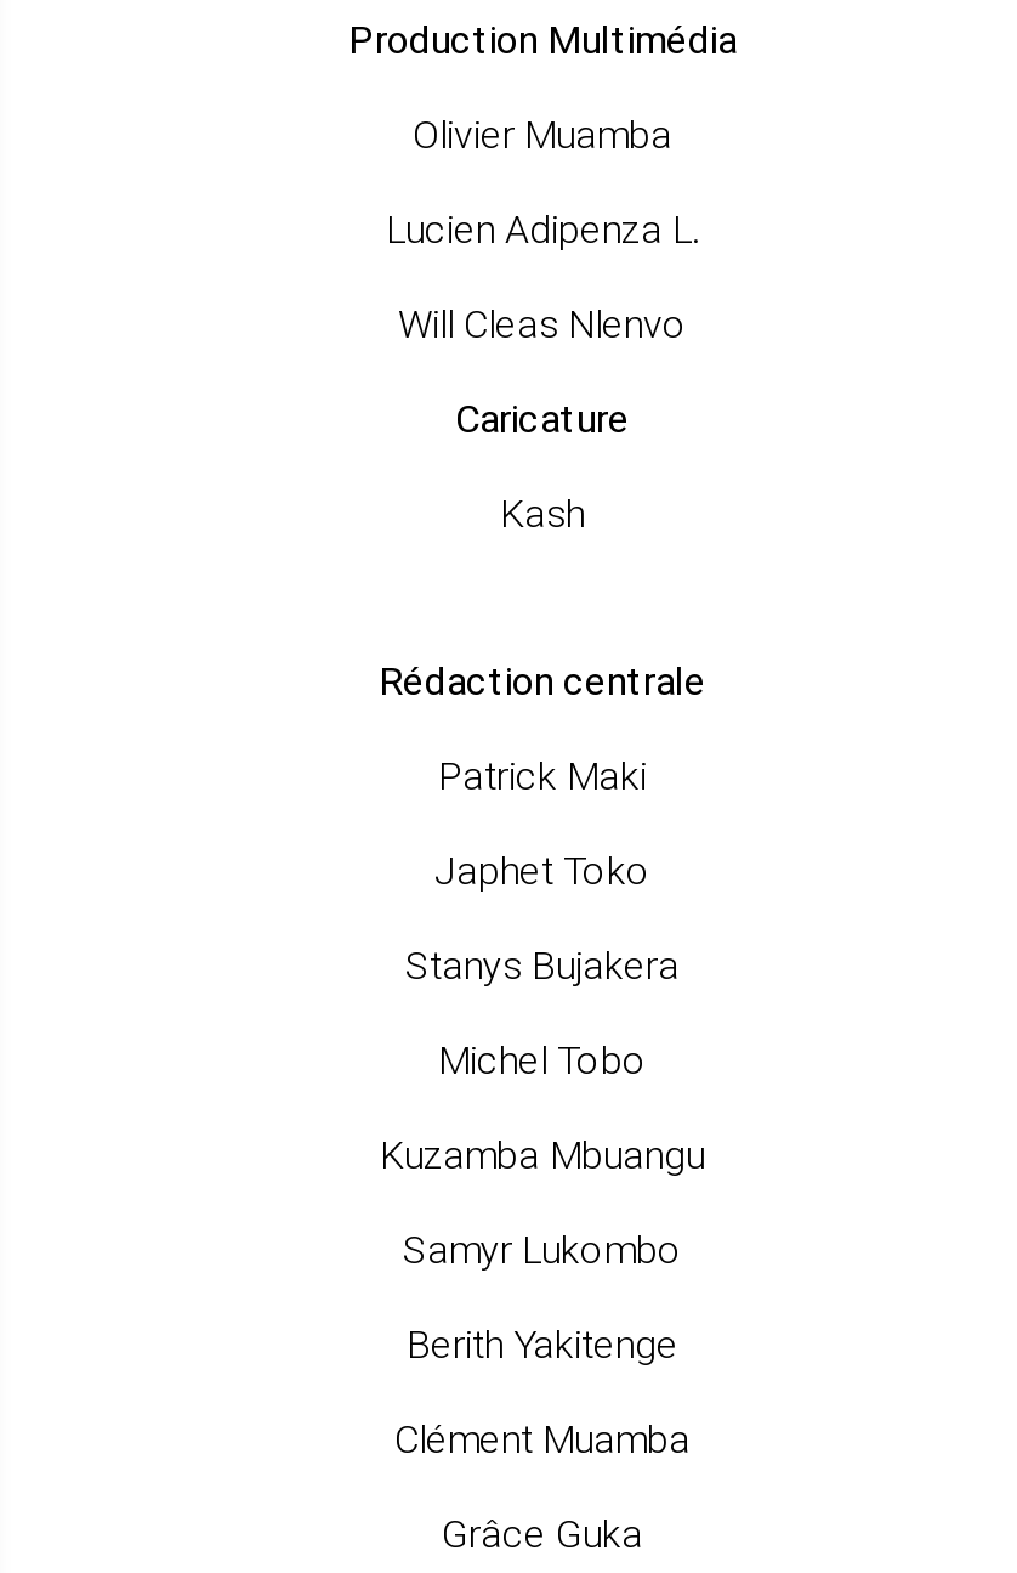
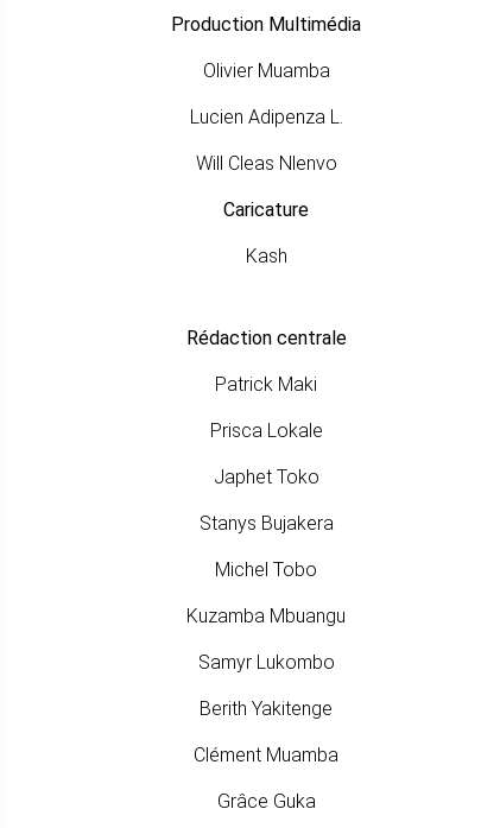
none -> [210,419,322,442] Prisca Lokale

